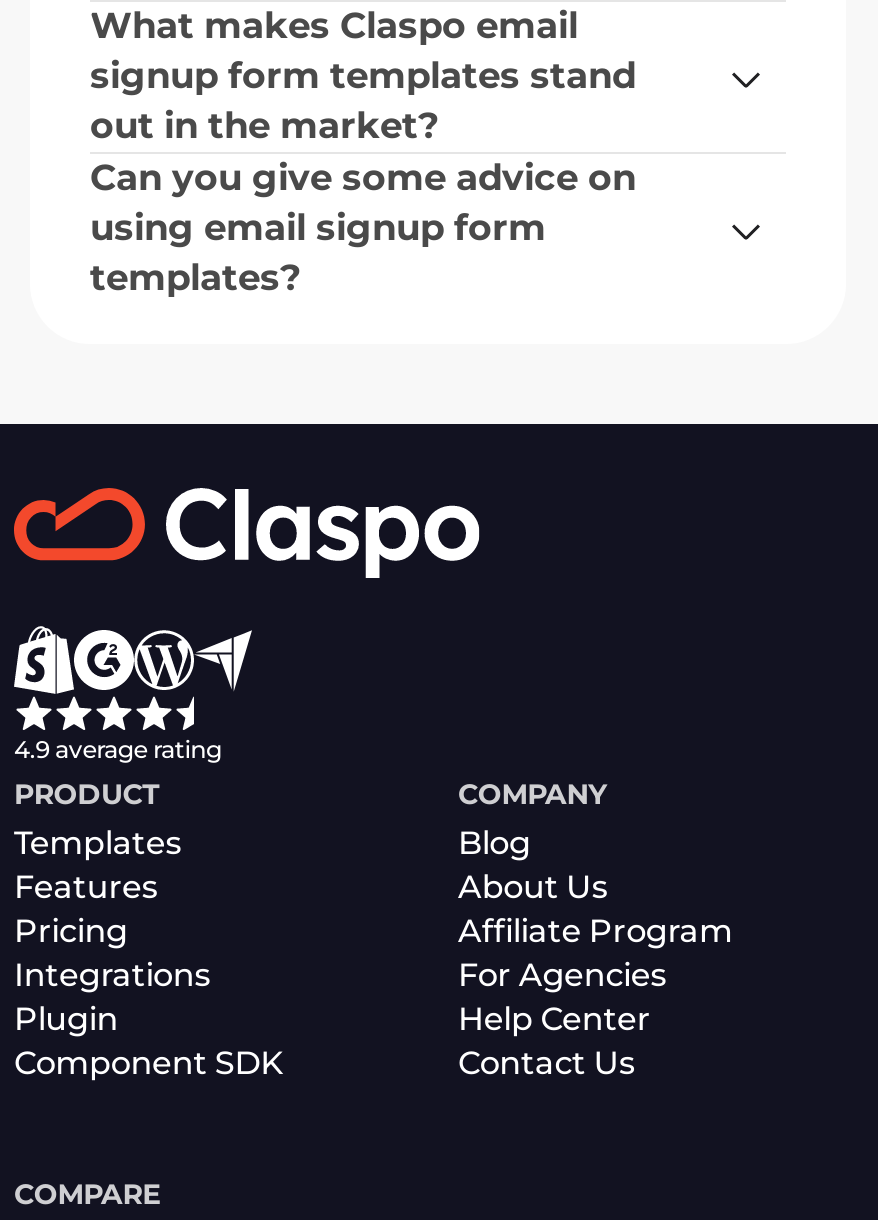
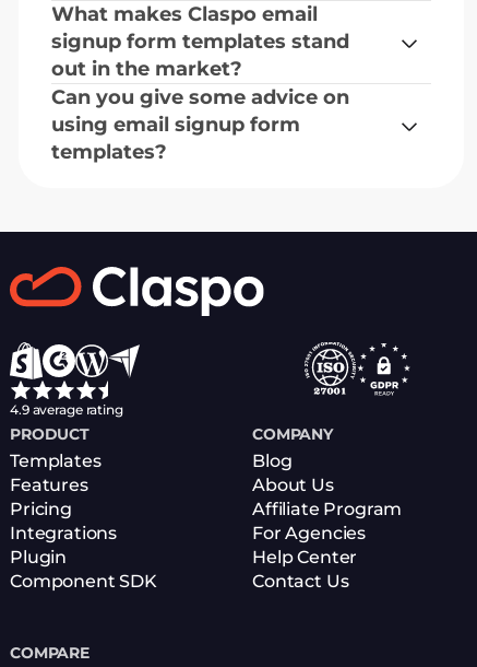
none -> [303,341,410,396] [image]

